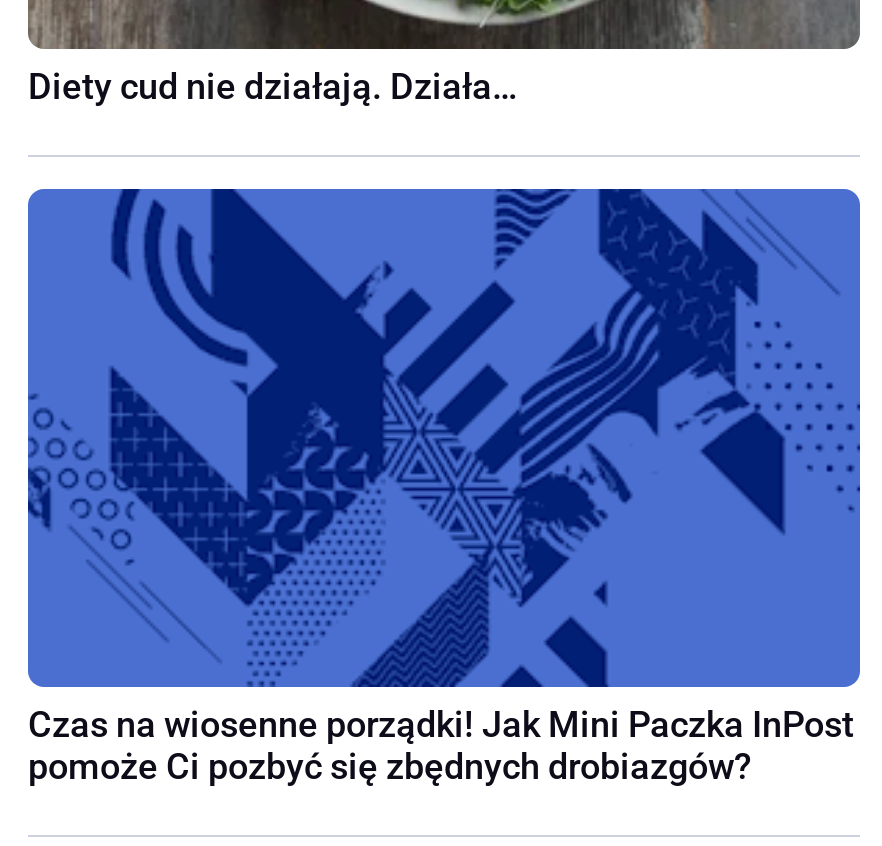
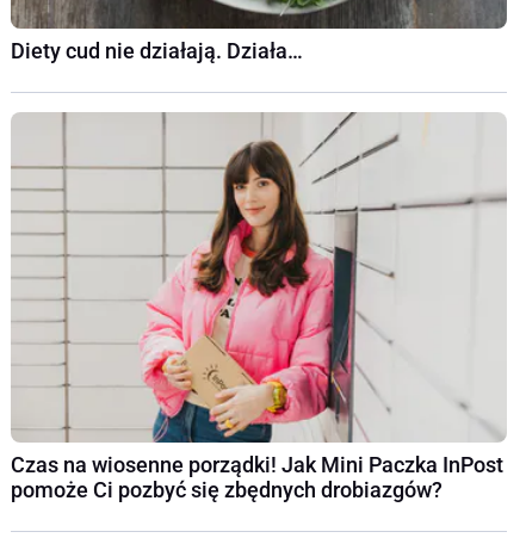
[26,188,862,690] [image] -> [11,112,507,444] [image]

